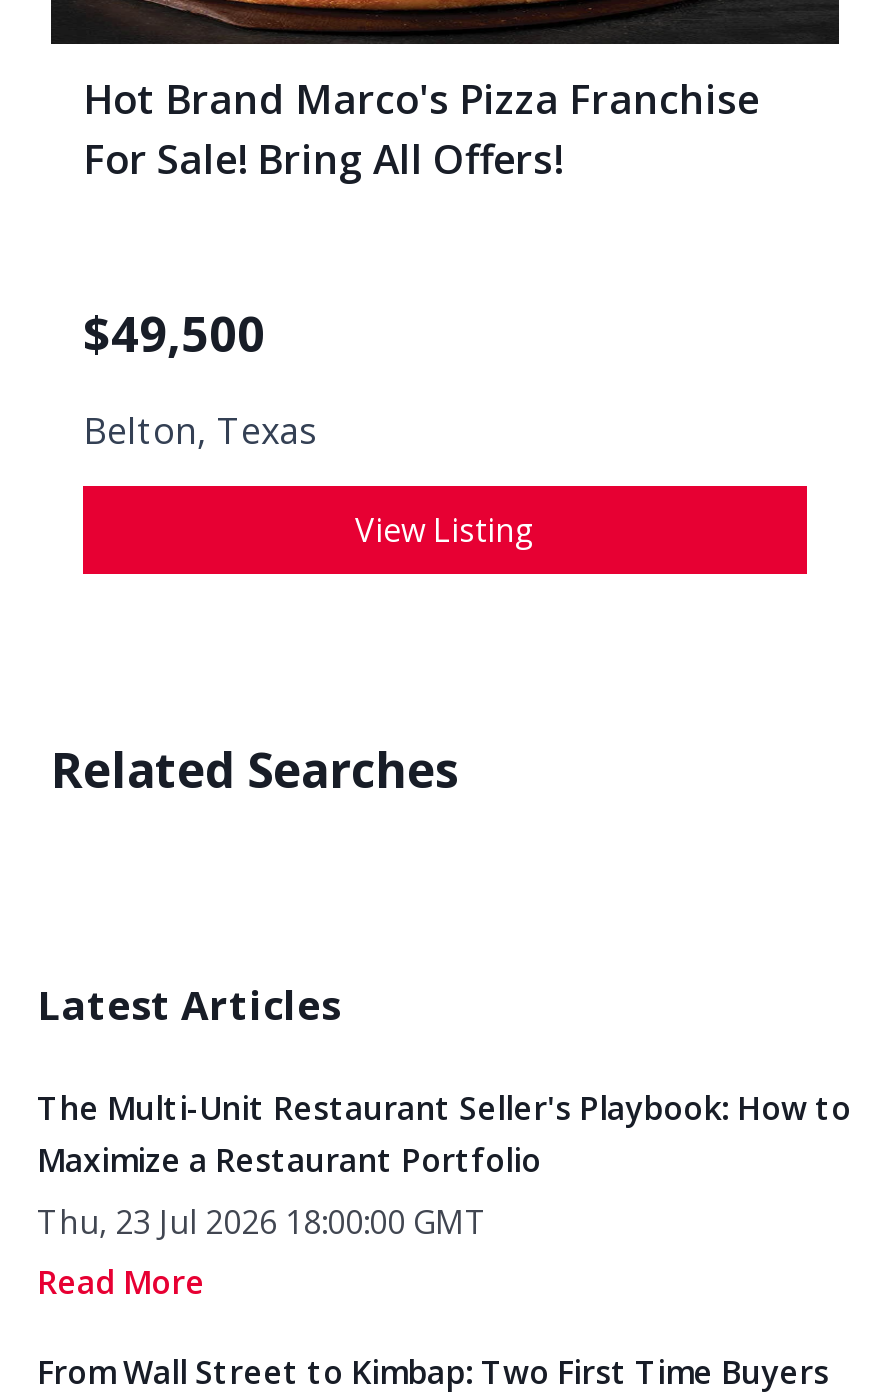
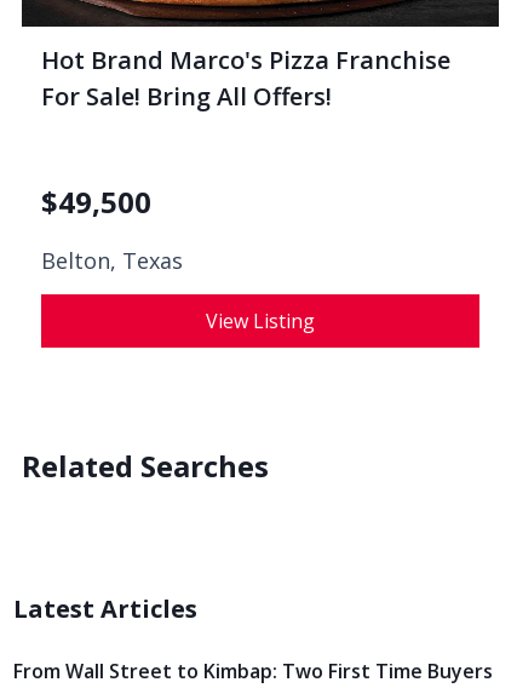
[37,1086,851,1304] The Multi-Unit Restaurant Seller's Playbook: How to | Maximize a Restaurant Portfolio | Thu, 23 Jul 2026 18:00:00 GMT | Read More -> none

